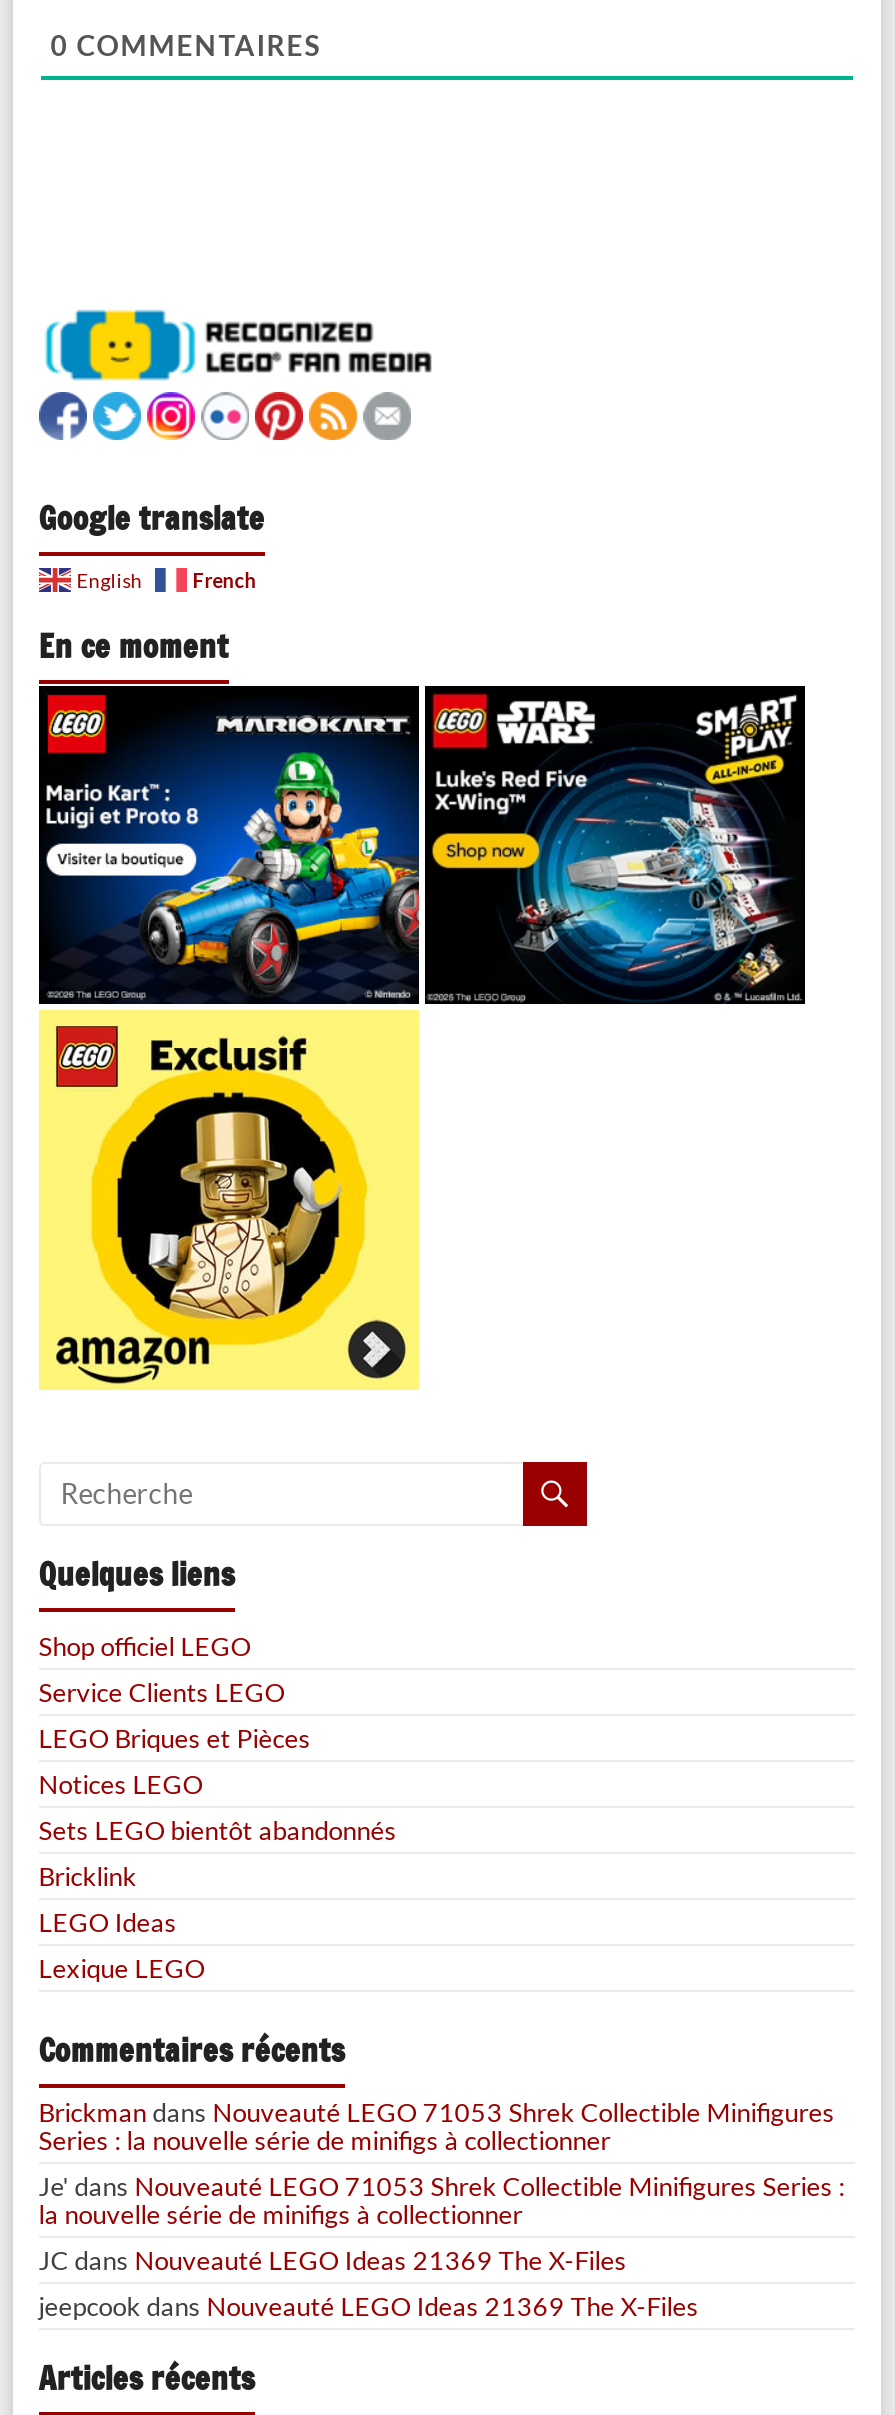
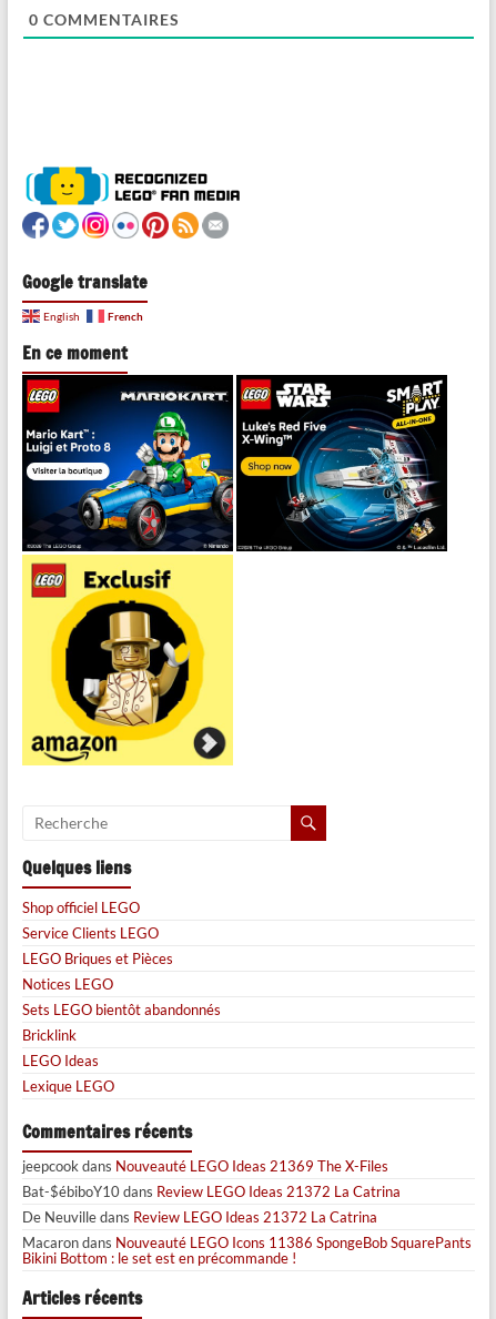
[39,2095,845,2275] Brickman dans Nouveauté LEGO 71053 Shrek Collectible Minifigures | Series : la nouvelle série de minifigs à collectionner | Je' dans Nouveauté LEGO 71053 Shrek Collectible Minifigures Series : | la nouvelle série de minifigs à collectionner | JC dans Nouveauté LEGO Ideas 21369 The X-Files -> none
moved [39,2289,699,2321] -> [22,1157,388,1174]: jeepcook dans Nouveauté LEGO Ideas 21369 The X-Files
none -> [22,1182,471,1266] Bat-$ébiboY10 dans Review LEGO Ideas 21372 La Catrina | De Neuville dans Review LEGO Ideas 21372 La Catrina | Macaron dans Nouveauté LEGO Icons 11386 SpongeBob SquarePants | Bikini Bottom : le set est en précommande !

